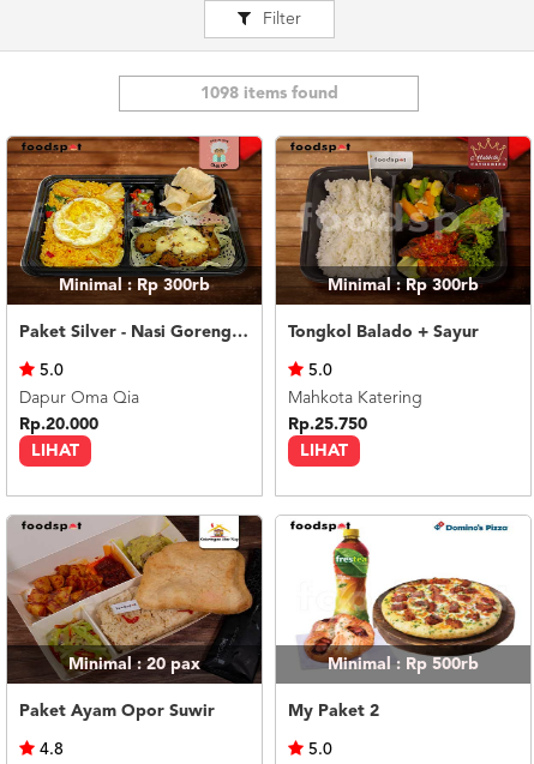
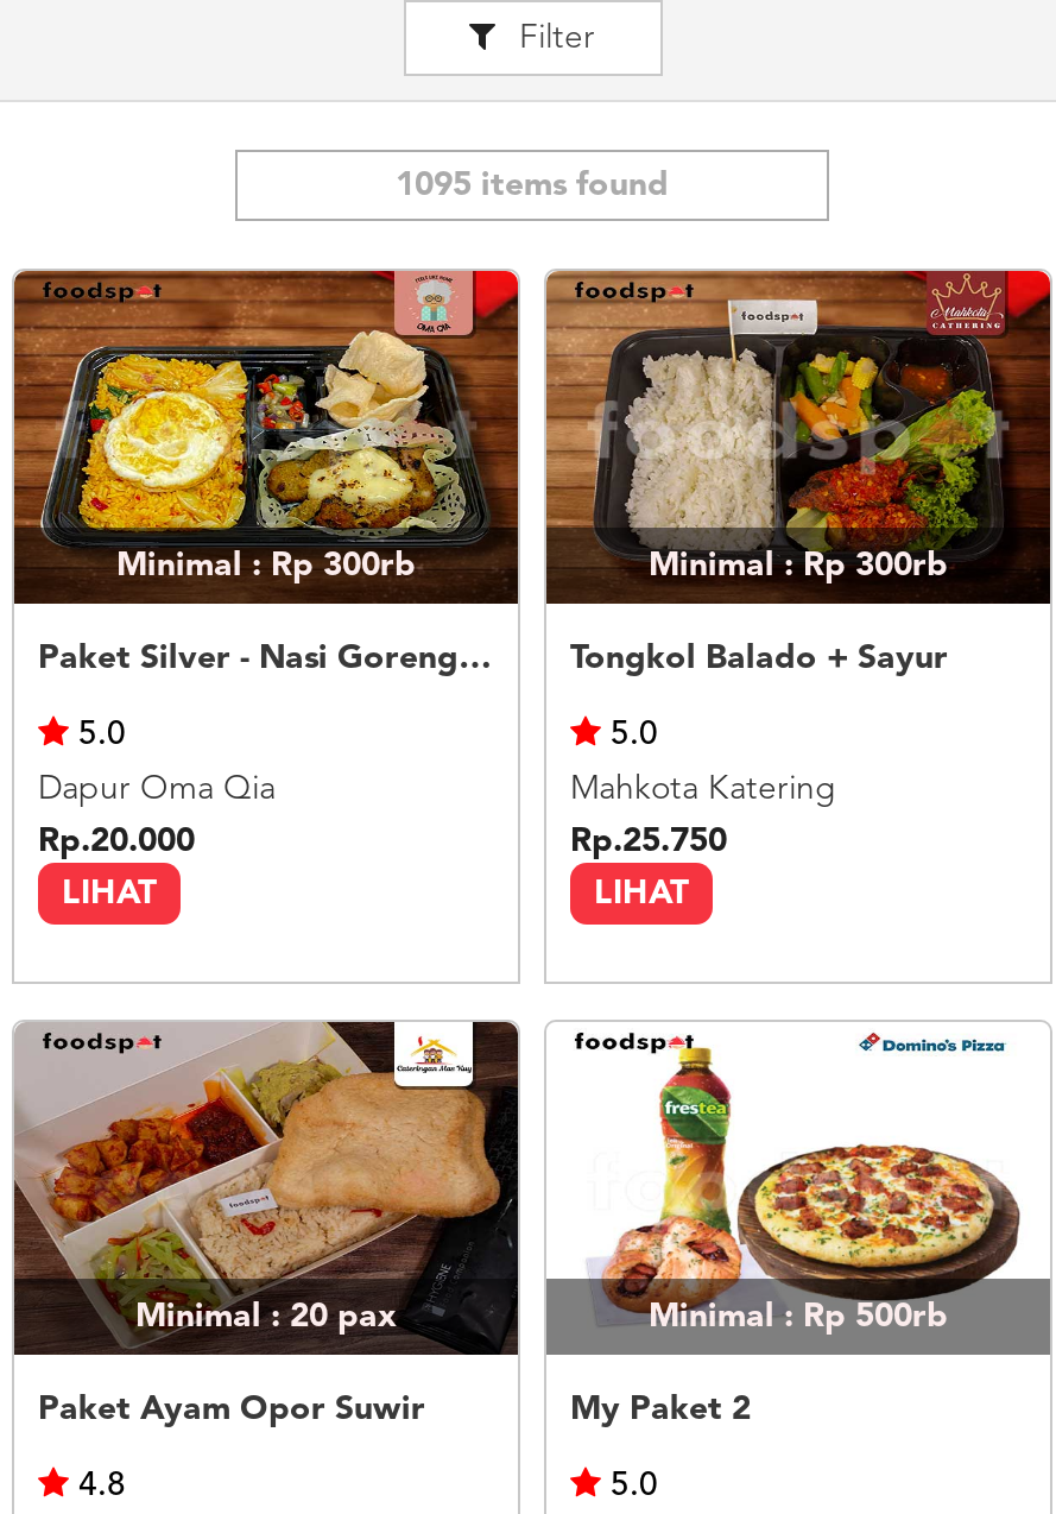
[200,85,338,102] 1098 items found -> [396,168,669,202] 1095 items found

